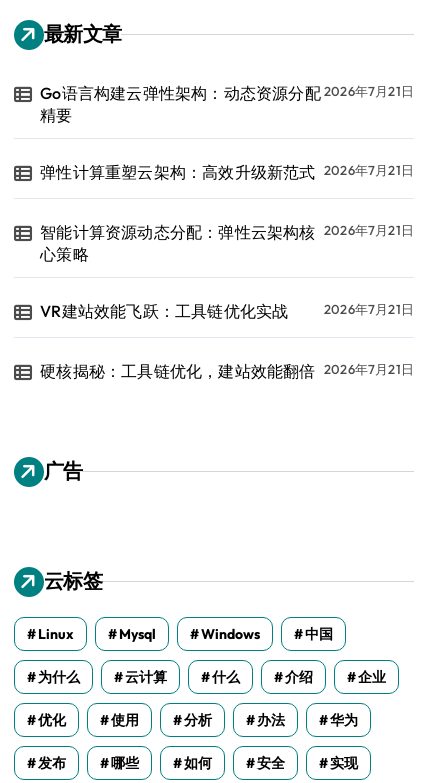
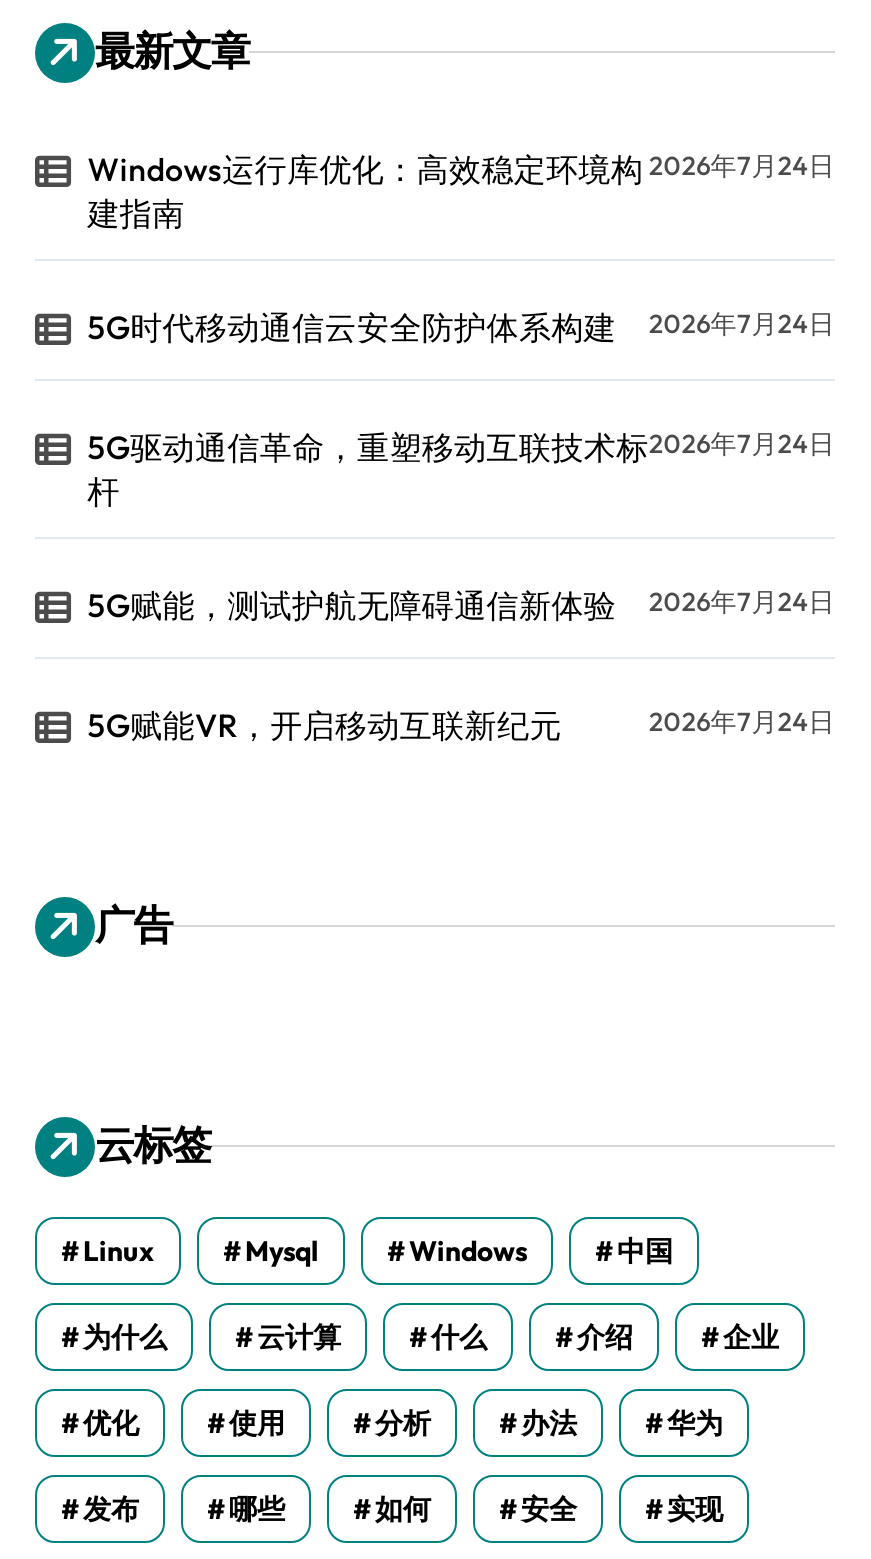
[40,83,321,125] Go语言构建云弹性架构：动态资源分配 | 精要 -> [87,149,643,233] Windows运行库优化：高效稳定环境构 | 建指南
[324,83,414,99] 2026年7月21日 -> [649,149,835,181] 2026年7月24日
[40,162,414,182] 弹性计算重塑云架构：高效升级新范式 2026年7月21日 -> [87,307,835,347] 5G时代移动通信云安全防护体系构建 | 2026年7月24日
[40,222,316,264] 智能计算资源动态分配：弹性云架构核 | 心策略 -> [87,427,649,511] 5G驱动通信革命，重塑移动互联技术标 | 杆
[324,222,414,238] 2026年7月21日 -> [649,427,835,459] 2026年7月24日
[40,301,414,321] VR建站效能飞跃：工具链优化实战 | 2026年7月21日 -> [87,585,835,625] 5G赋能，测试护航无障碍通信新体验 | 2026年7月24日
[40,361,414,381] 硬核揭秘：工具链优化，建站效能翻倍 2026年7月21日 -> [87,705,835,745] 5G赋能VR，开启移动互联新纪元 | 2026年7月24日

